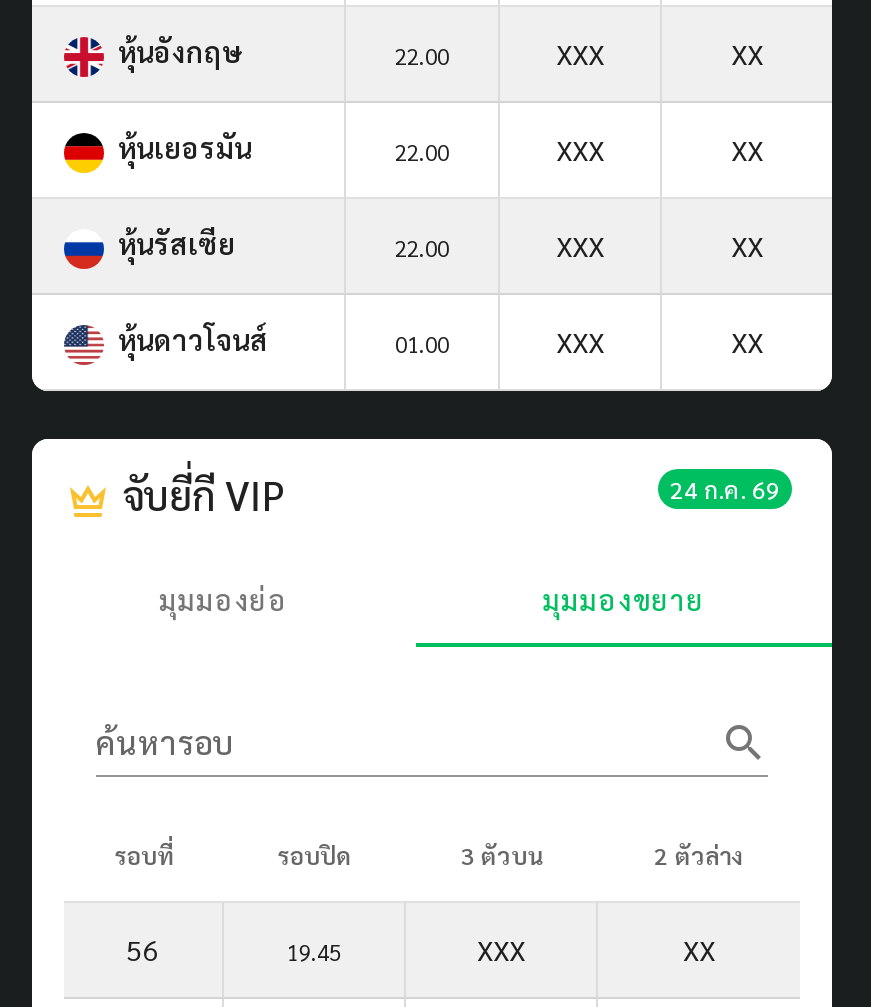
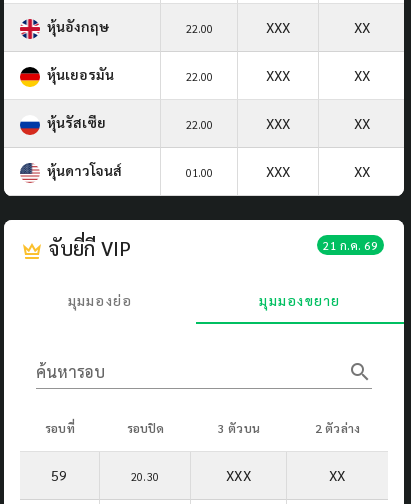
[670,473,780,505] 24 ก.ค. 69 -> [323,237,378,253] 21 ก.ค. 69
[127,931,159,967] 56 -> [51,466,68,484] 59
[286,937,342,967] 19.45 -> [131,469,159,484] 20.30

